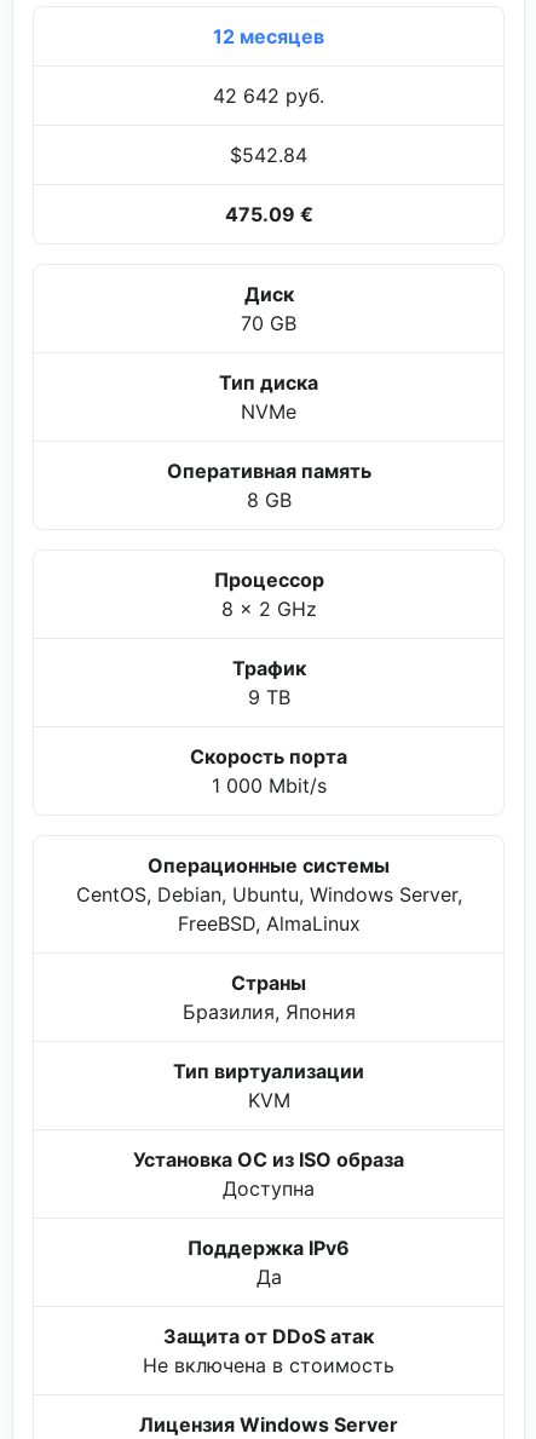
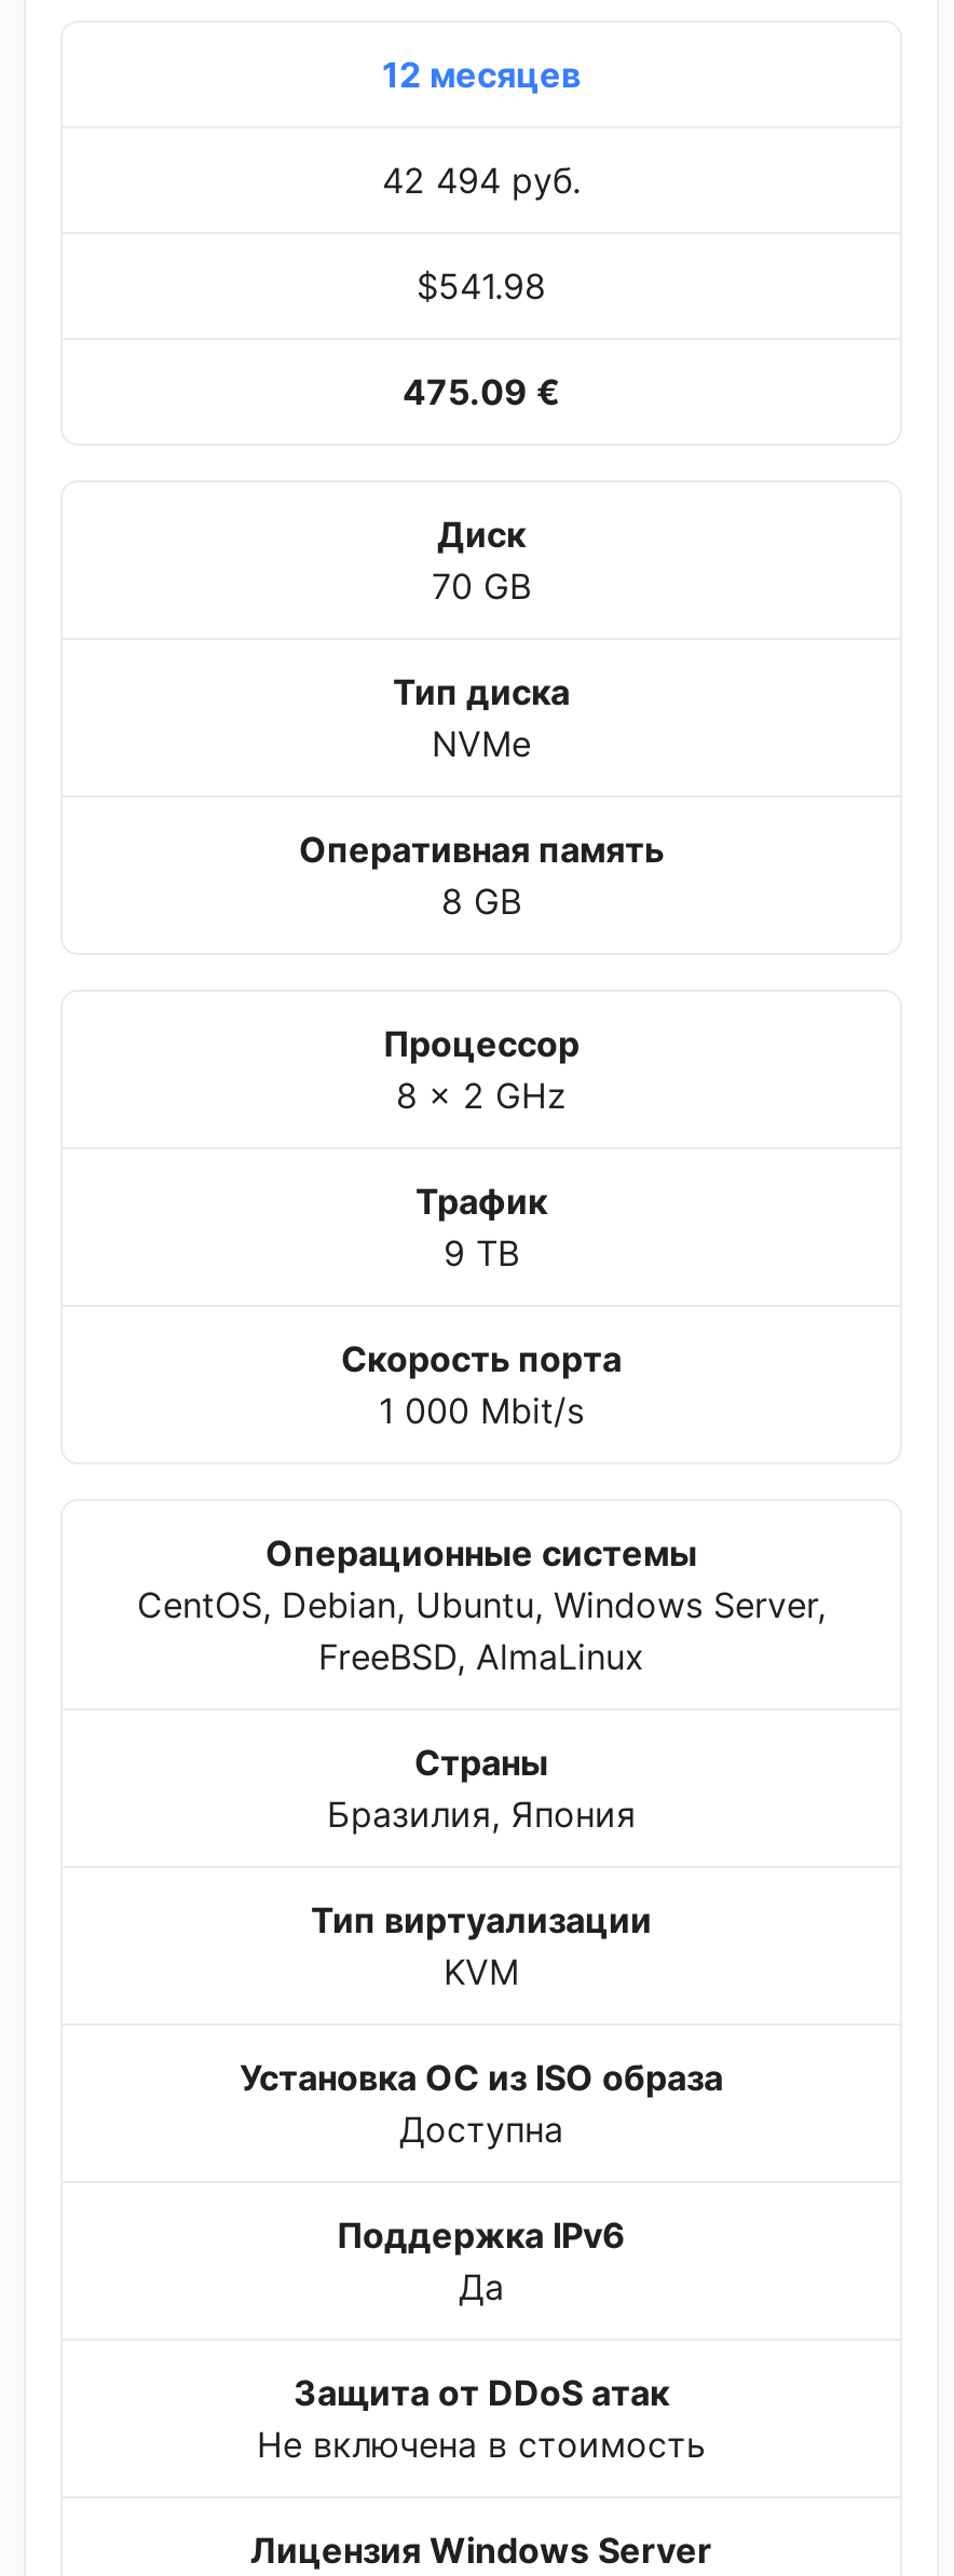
[213,83,324,107] 42 642 руб. -> [382,158,581,201] 42 494 руб.
[230,142,307,167] $542.84 -> [417,264,546,307] $541.98

